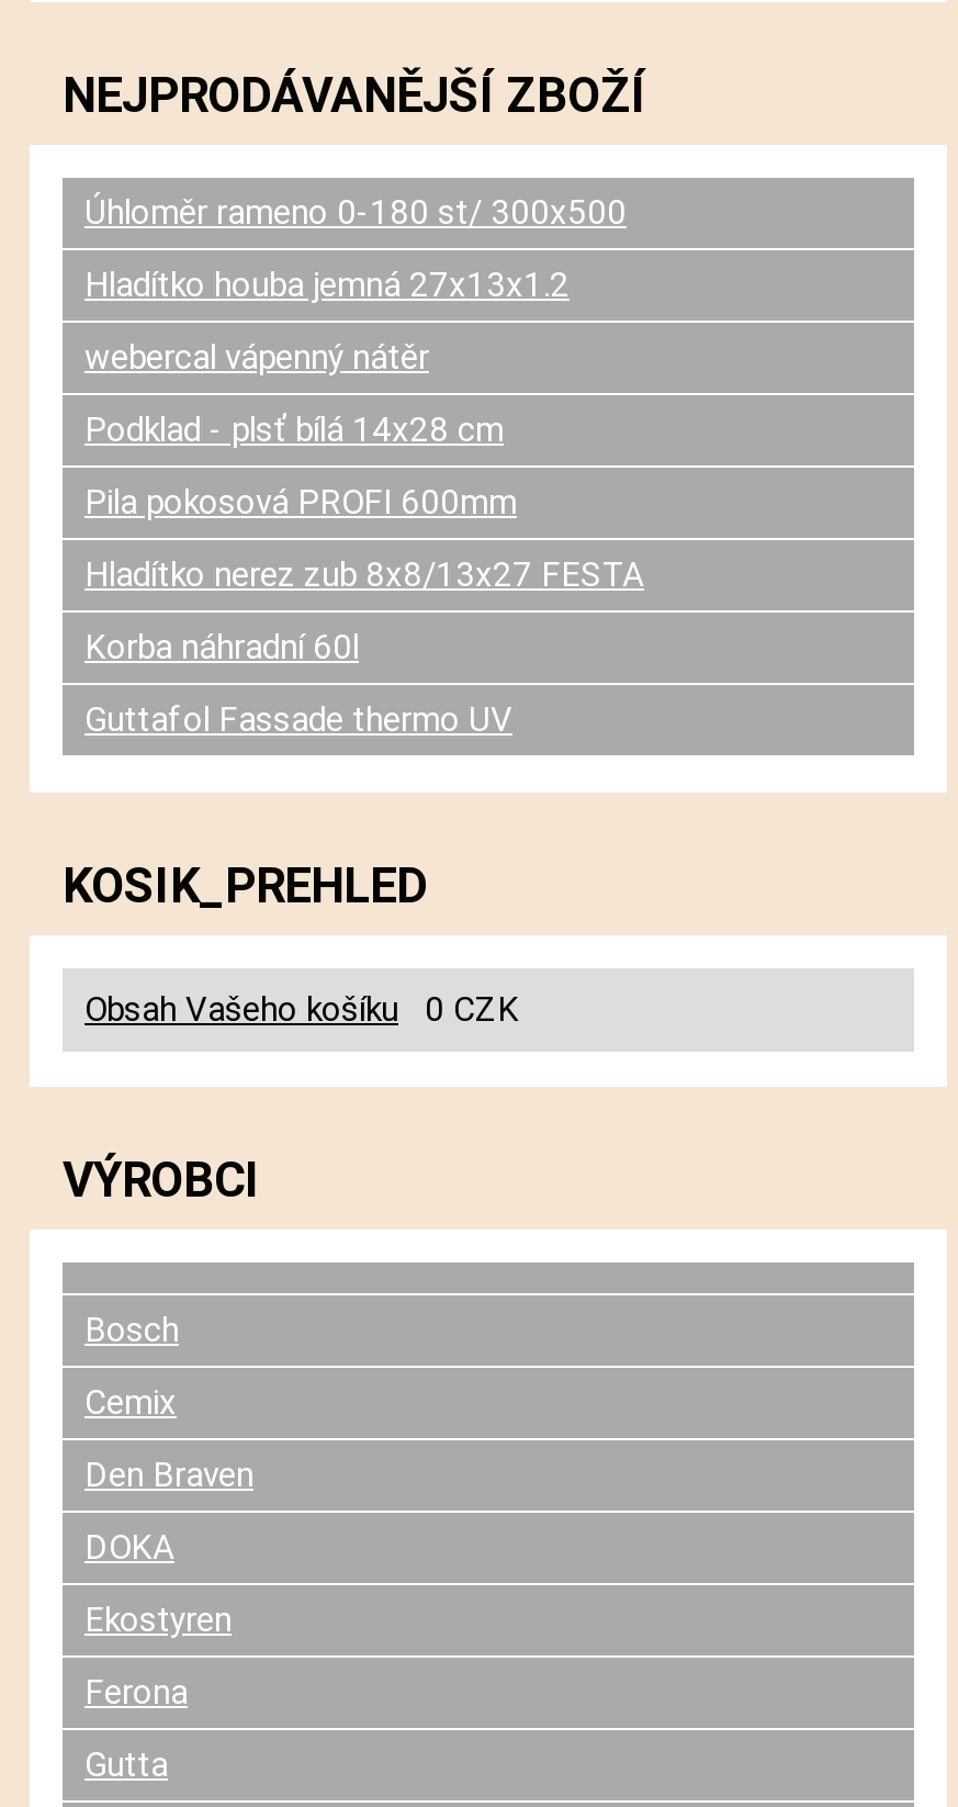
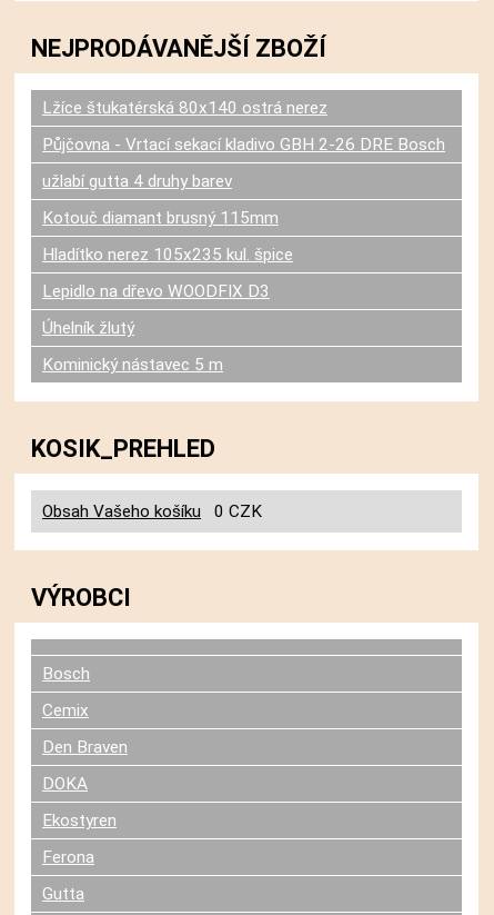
[84,194,627,233] Úhloměr rameno 0-180 st/ 300x500 -> [42,98,327,118] Lžíce štukatérská 80x140 ostrá nerez
[84,266,570,306] Hladítko houba jemná 27x13x1.2 -> [42,135,445,155] Půjčovna - Vrtací sekací kladivo GBH 2-26 DRE Bosch
[84,339,429,378] webercal vápenný nátěr -> [42,172,232,192] užlabí gutta 4 druhy barev
[84,411,504,451] Podklad - plsť bílá 14x28 cm -> [42,208,279,228] Kotouč diamant brusný 115mm
[84,484,517,523] Pila pokosová PROFI 600mm -> [42,245,293,265] Hladítko nerez 105x235 kul. špice
[84,556,644,596] Hladítko nerez zub 8x8/13x27 FESTA -> [42,282,270,302] Lepidlo na dřevo WOODFIX D3
[84,629,359,668] Korba náhradní 60l -> [42,318,134,338] Úhelník žlutý
[84,701,512,741] Guttafol Fassade thermo UV -> [42,355,223,375] Kominický nástavec 5 m

